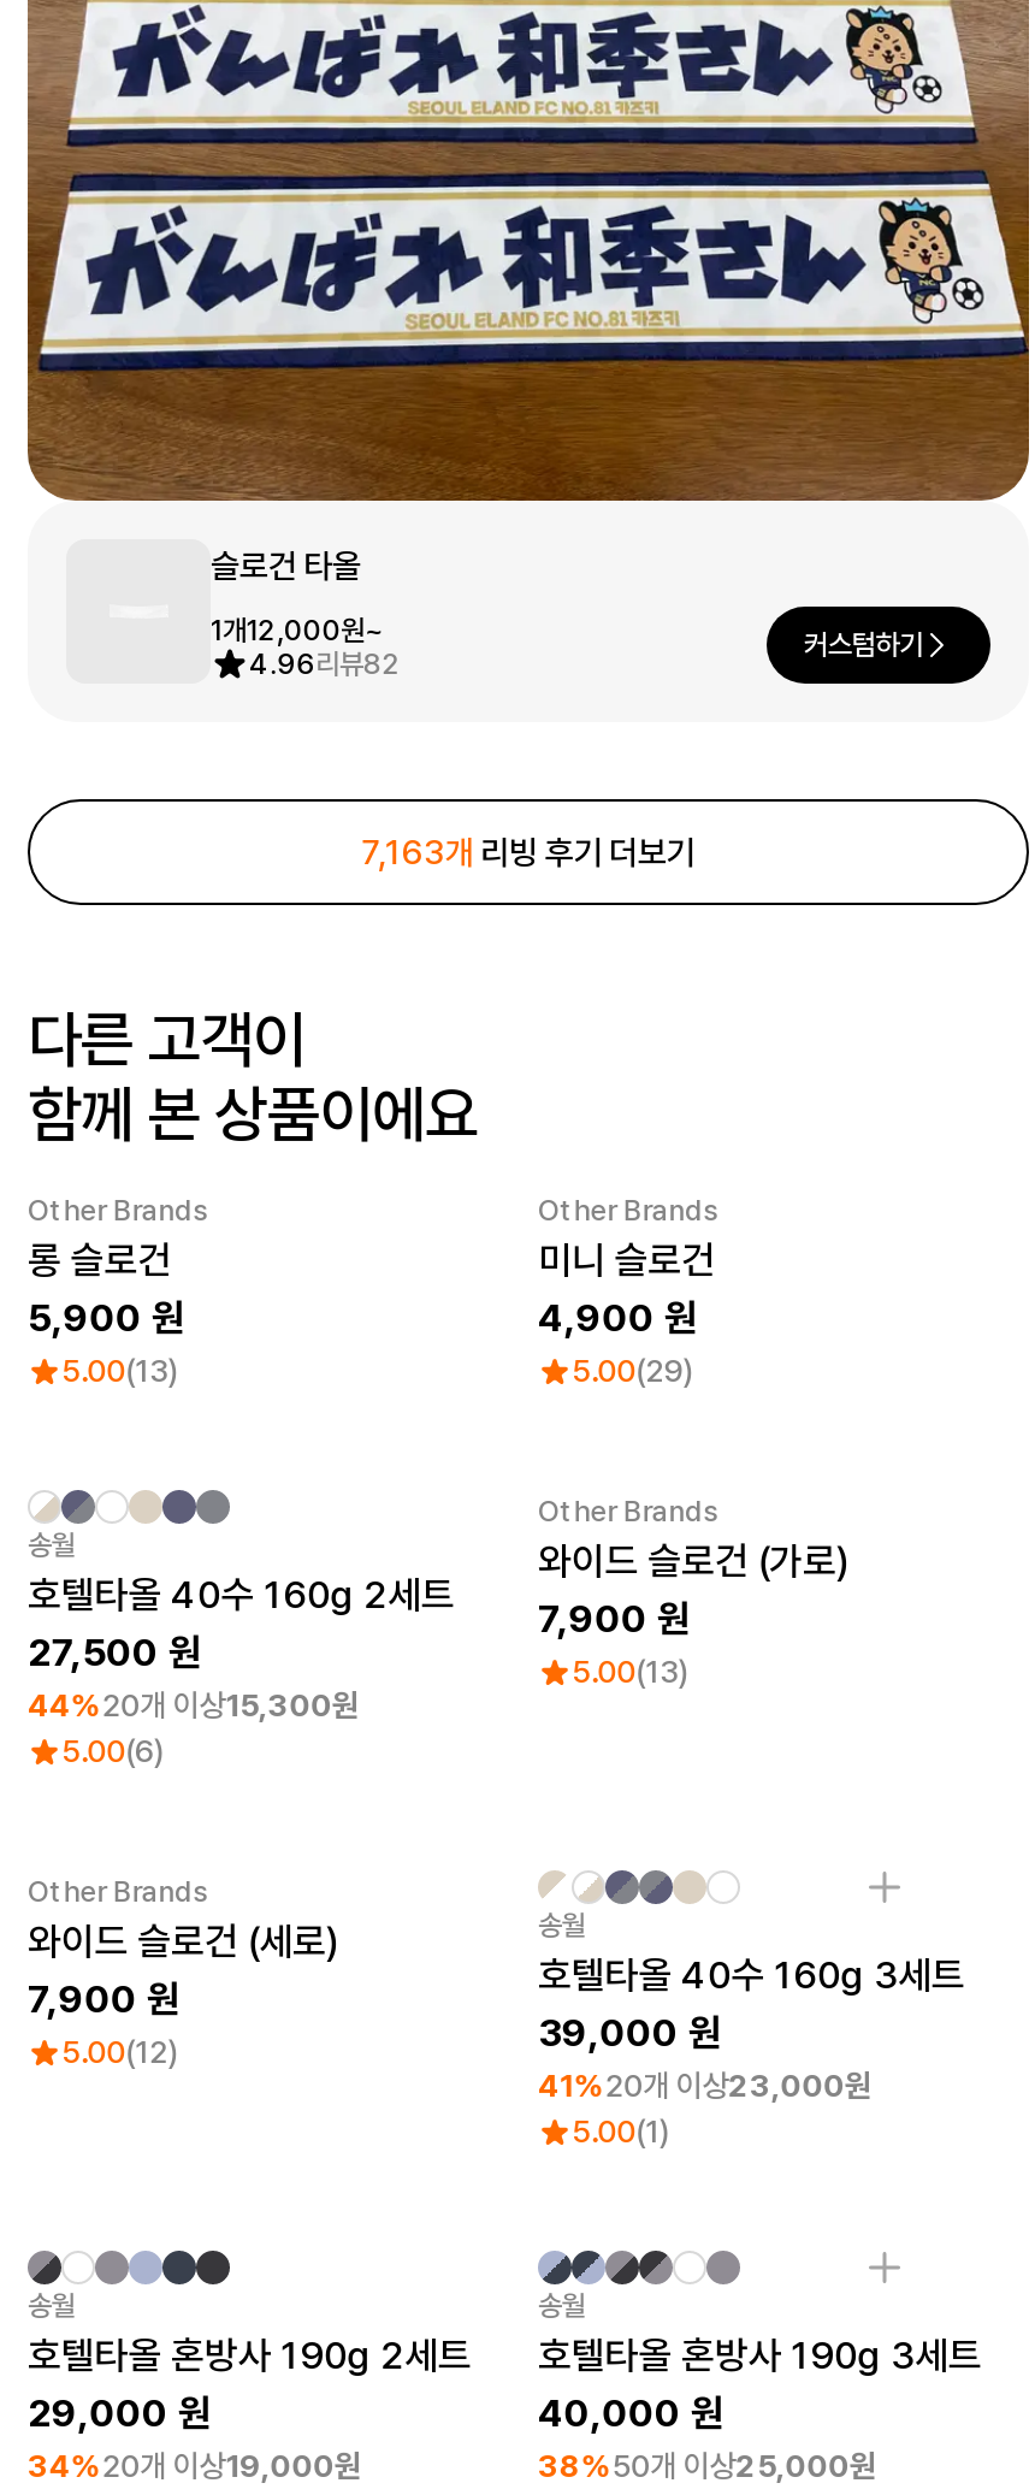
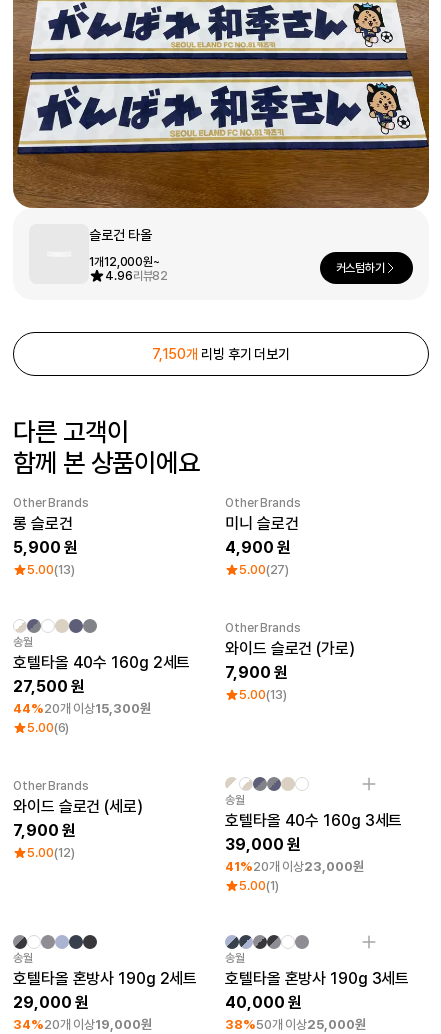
[362,833,695,871] 7,163개 리빙 후기 더보기 -> [152,346,290,362] 7,150개 리빙 후기 더보기
[572,1353,692,1389] 5.00(29) -> [239,562,289,577] 5.00(27)

